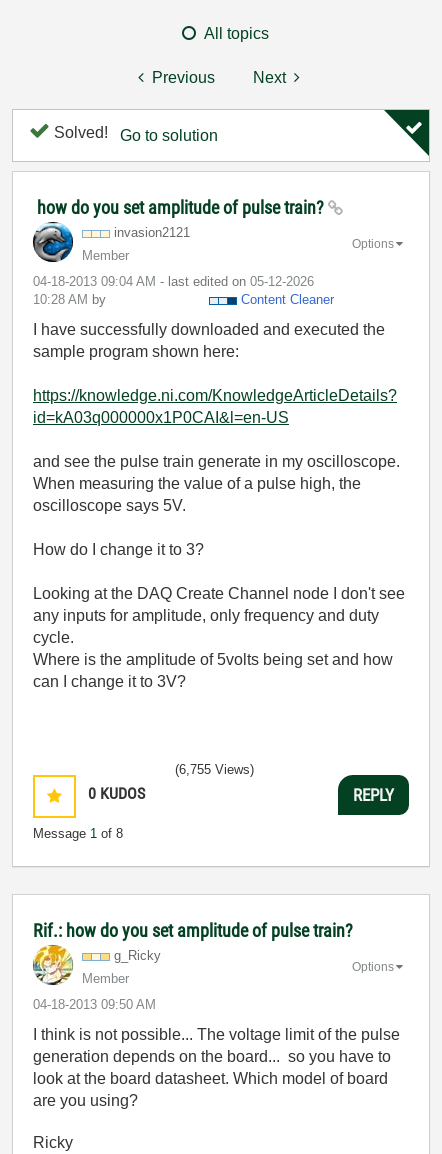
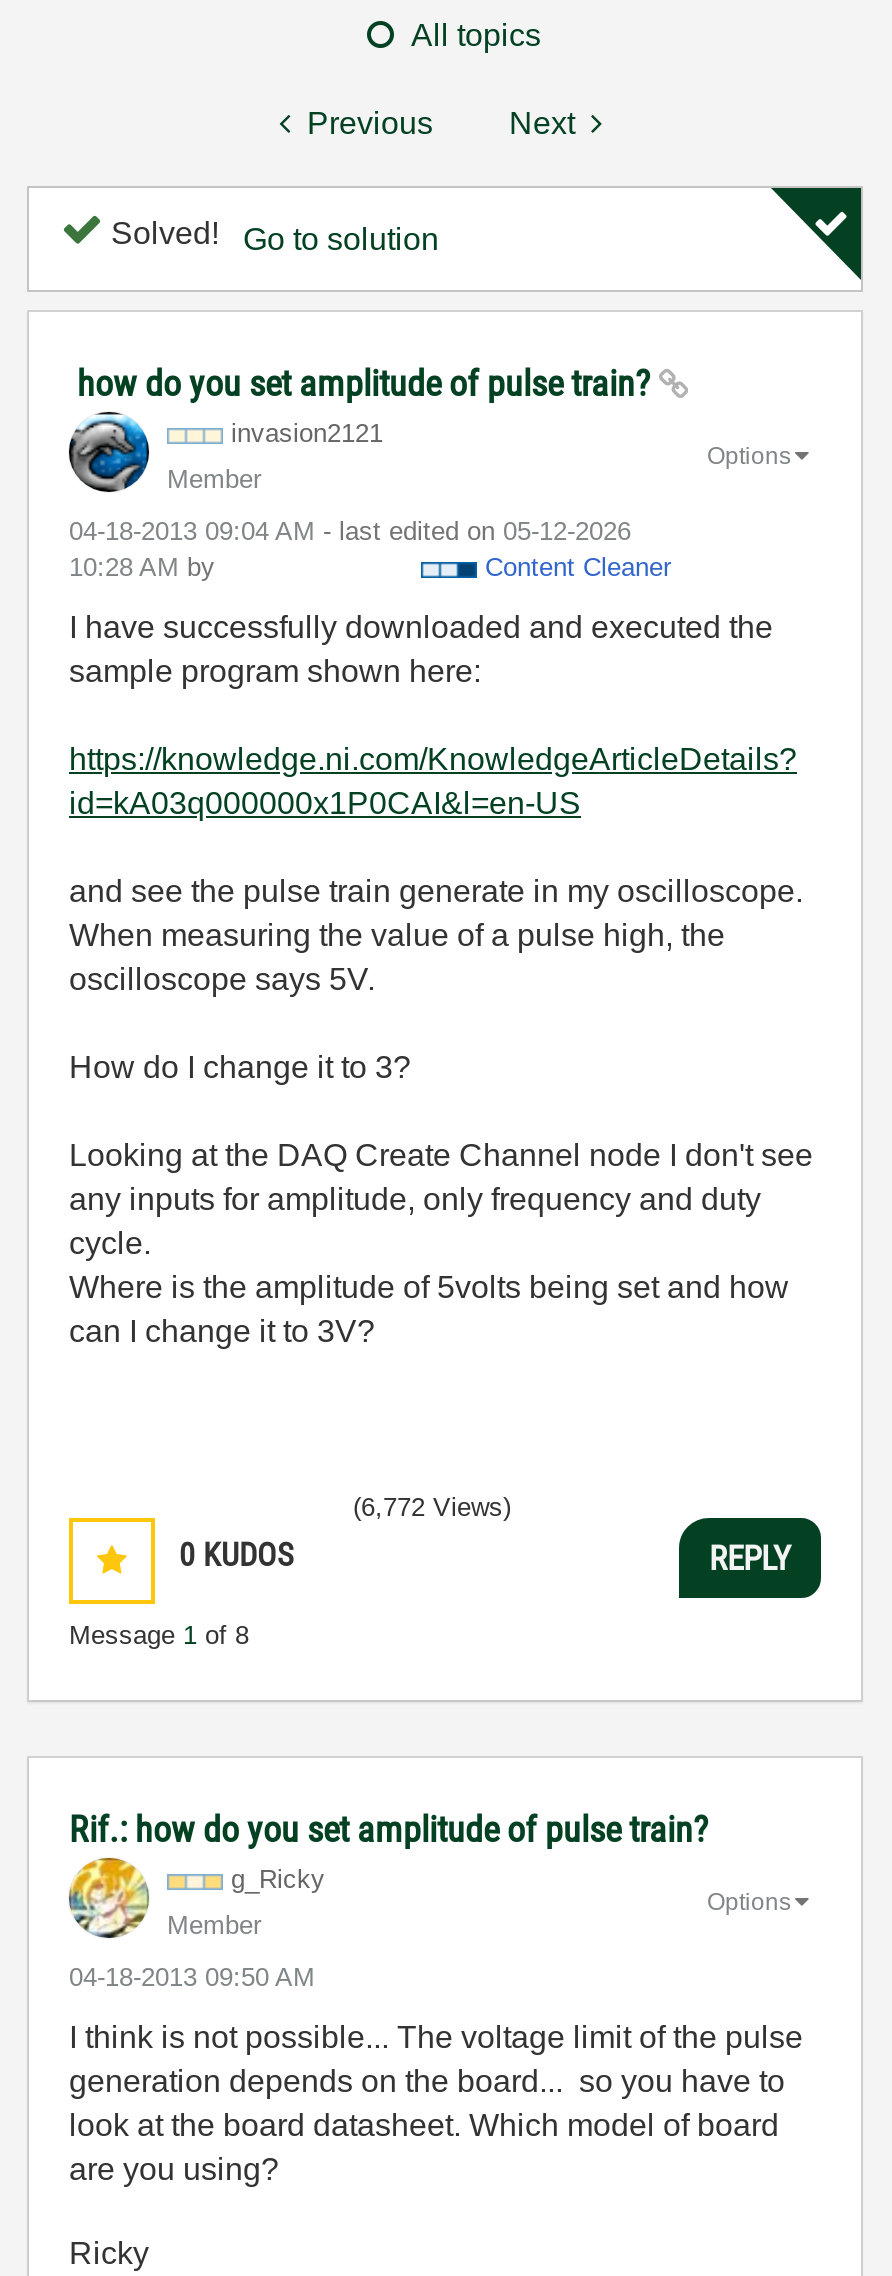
[175,762,254,777] (6,755 Views) -> [353,1492,511,1522] (6,772 Views)

